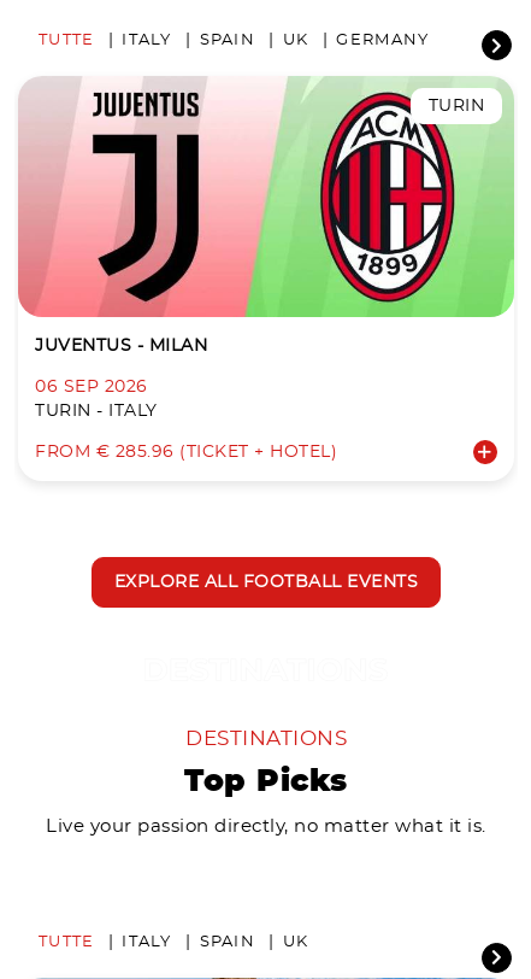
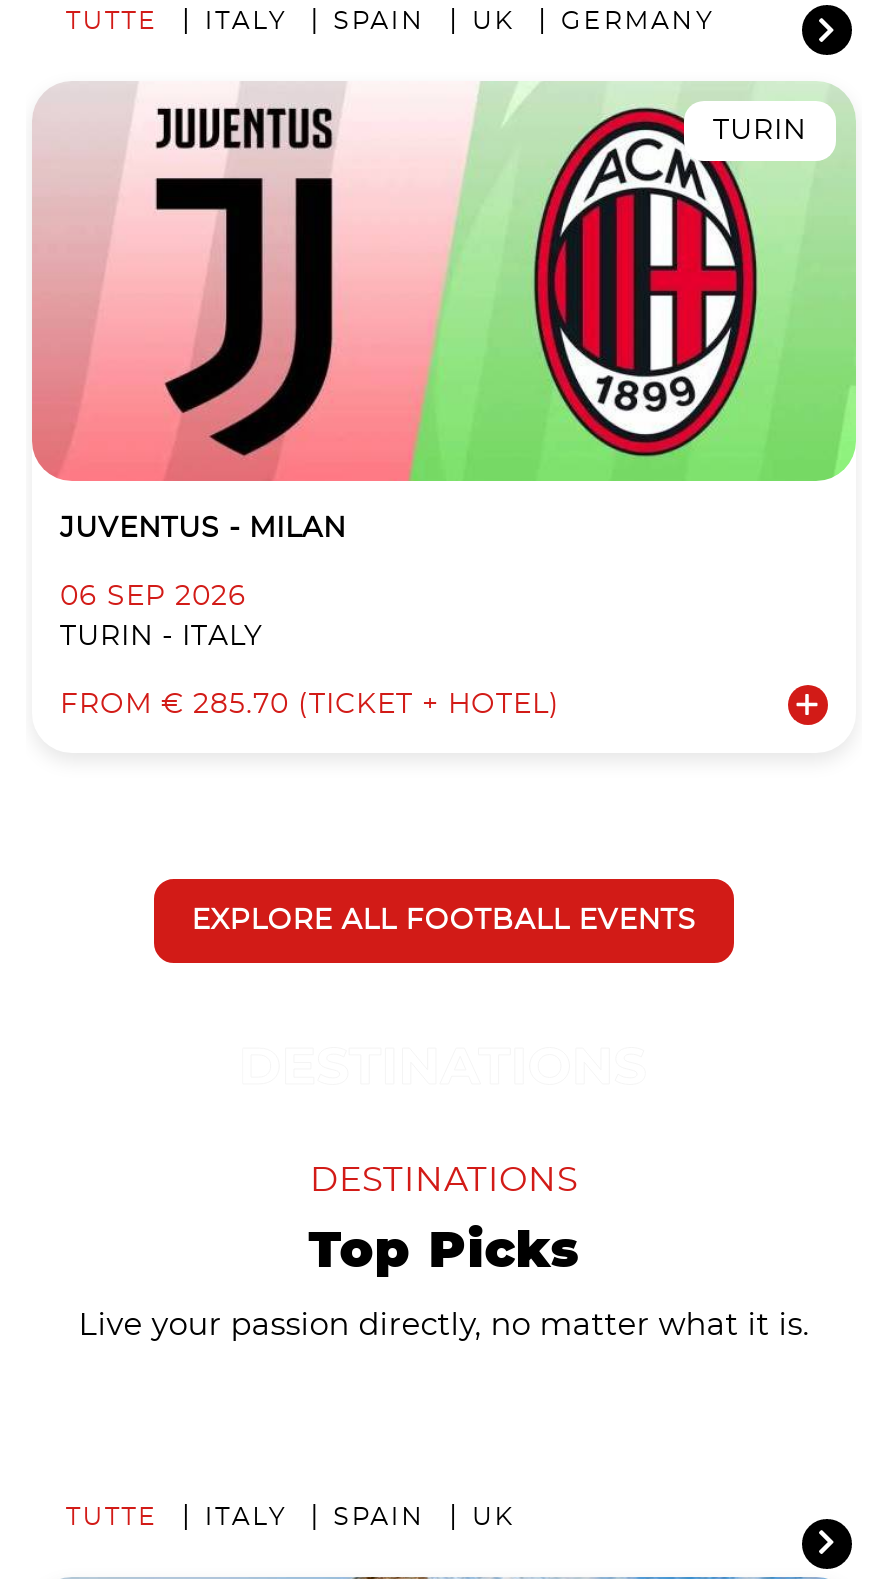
[35,444,337,461] FROM € 285.96 (TICKET + HOTEL) -> [60,692,560,720] FROM € 285.70 (TICKET + HOTEL)

